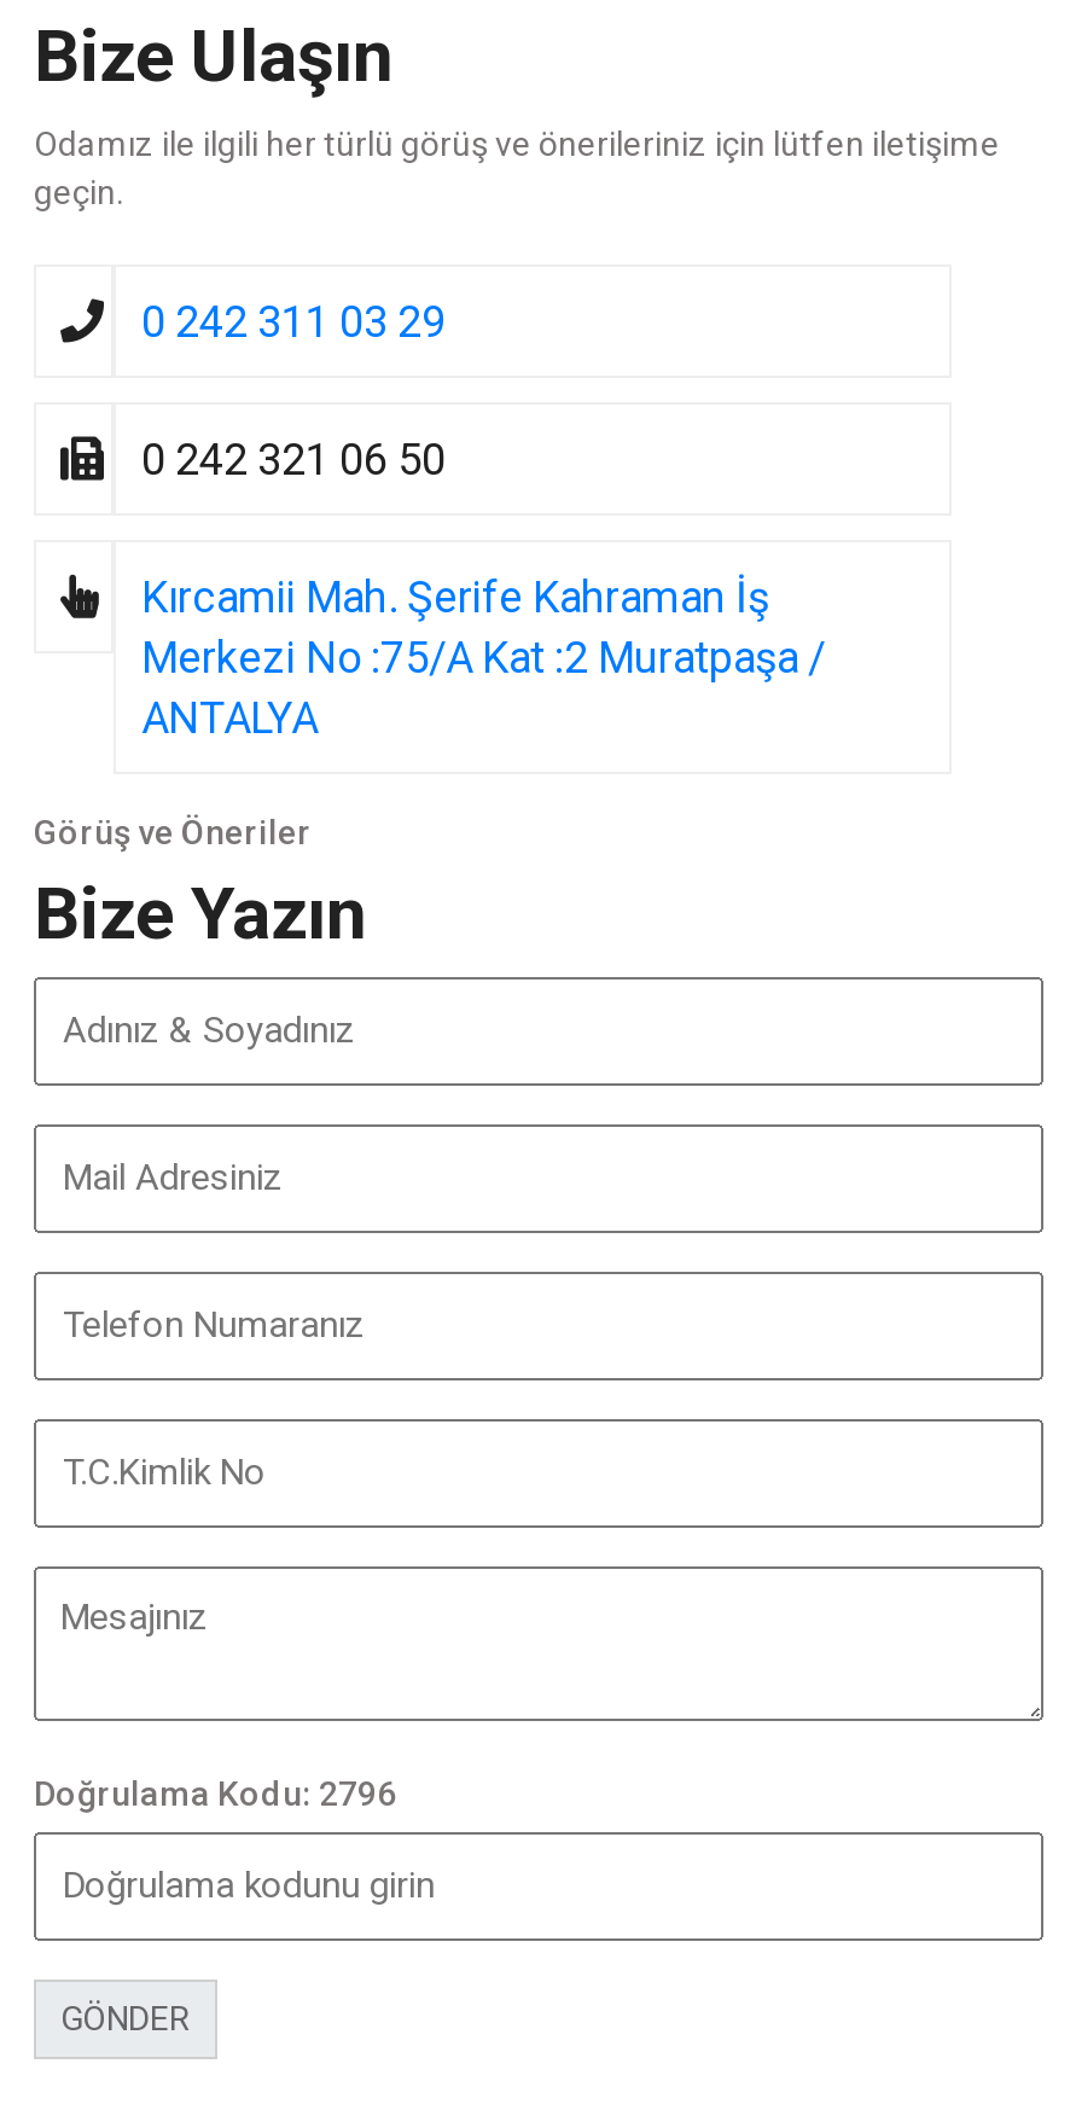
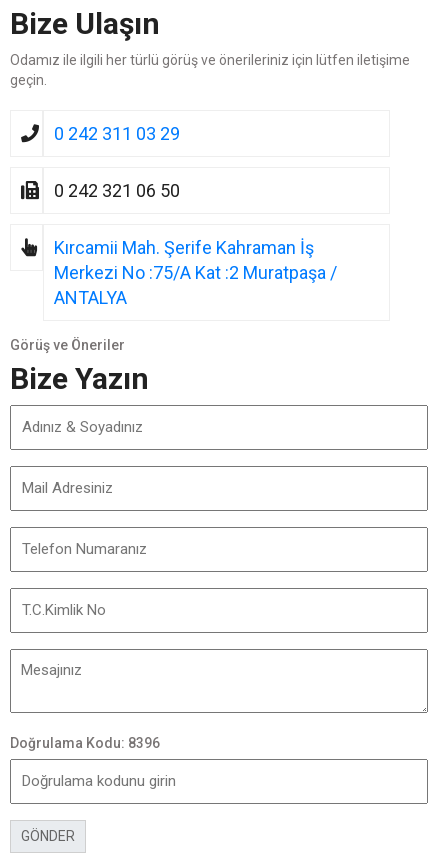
[34,1774,396,1812] Doğrulama Kodu: 2796 -> [10,735,160,751] Doğrulama Kodu: 8396

